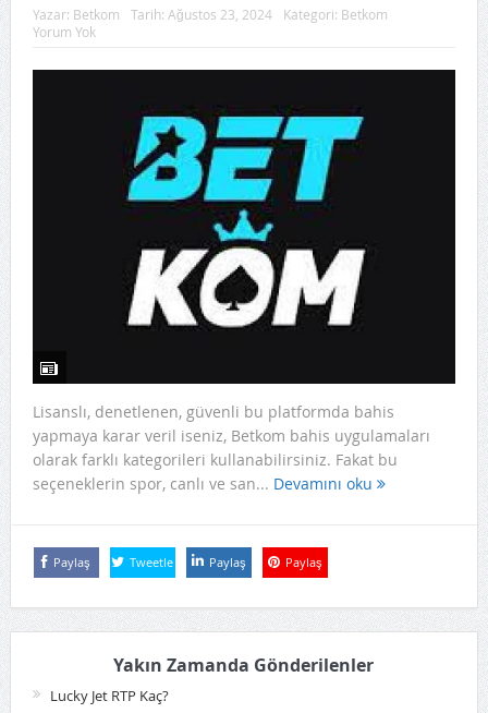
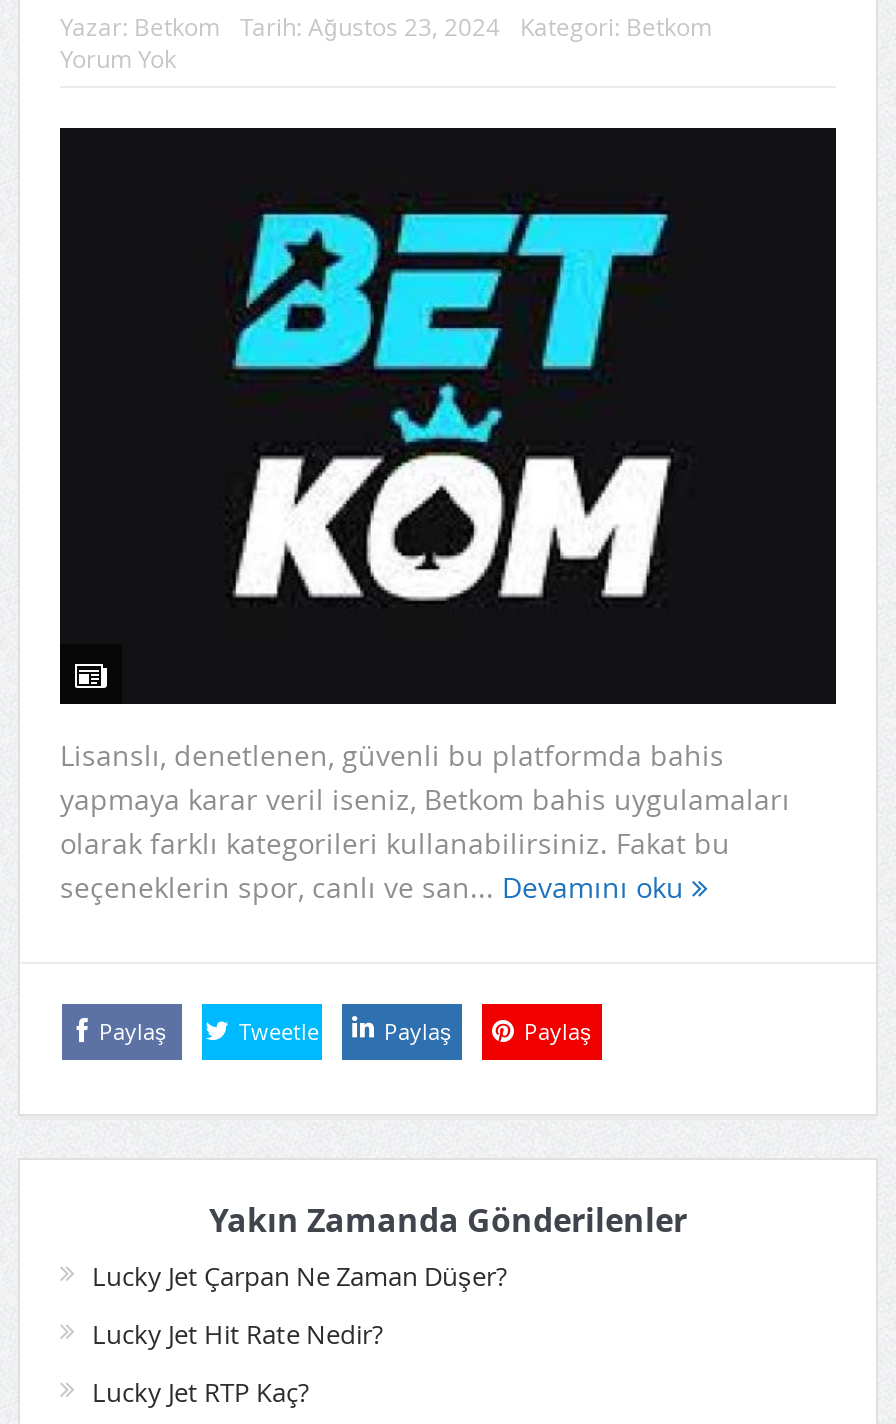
none -> [92,1259,508,1353] Lucky Jet Çarpan Ne Zaman Düşer? | Lucky Jet Hit Rate Nedir?

